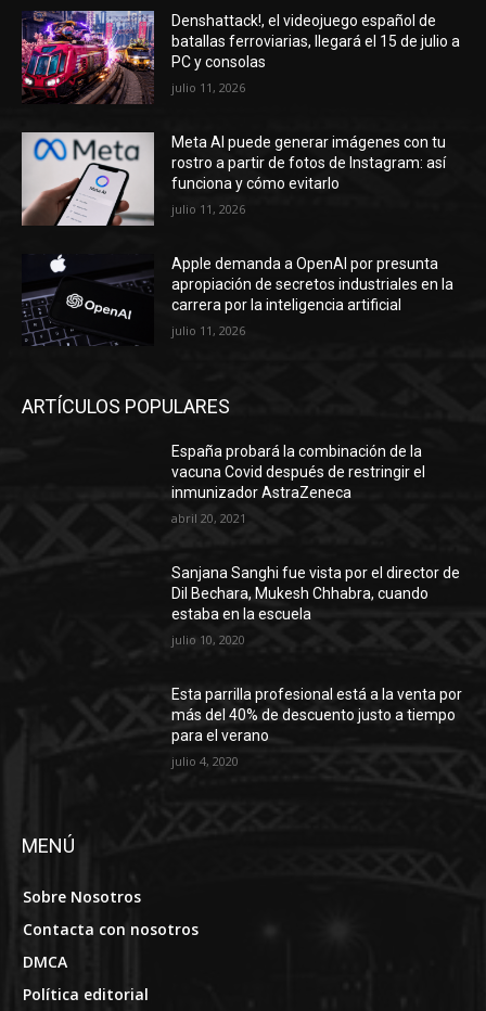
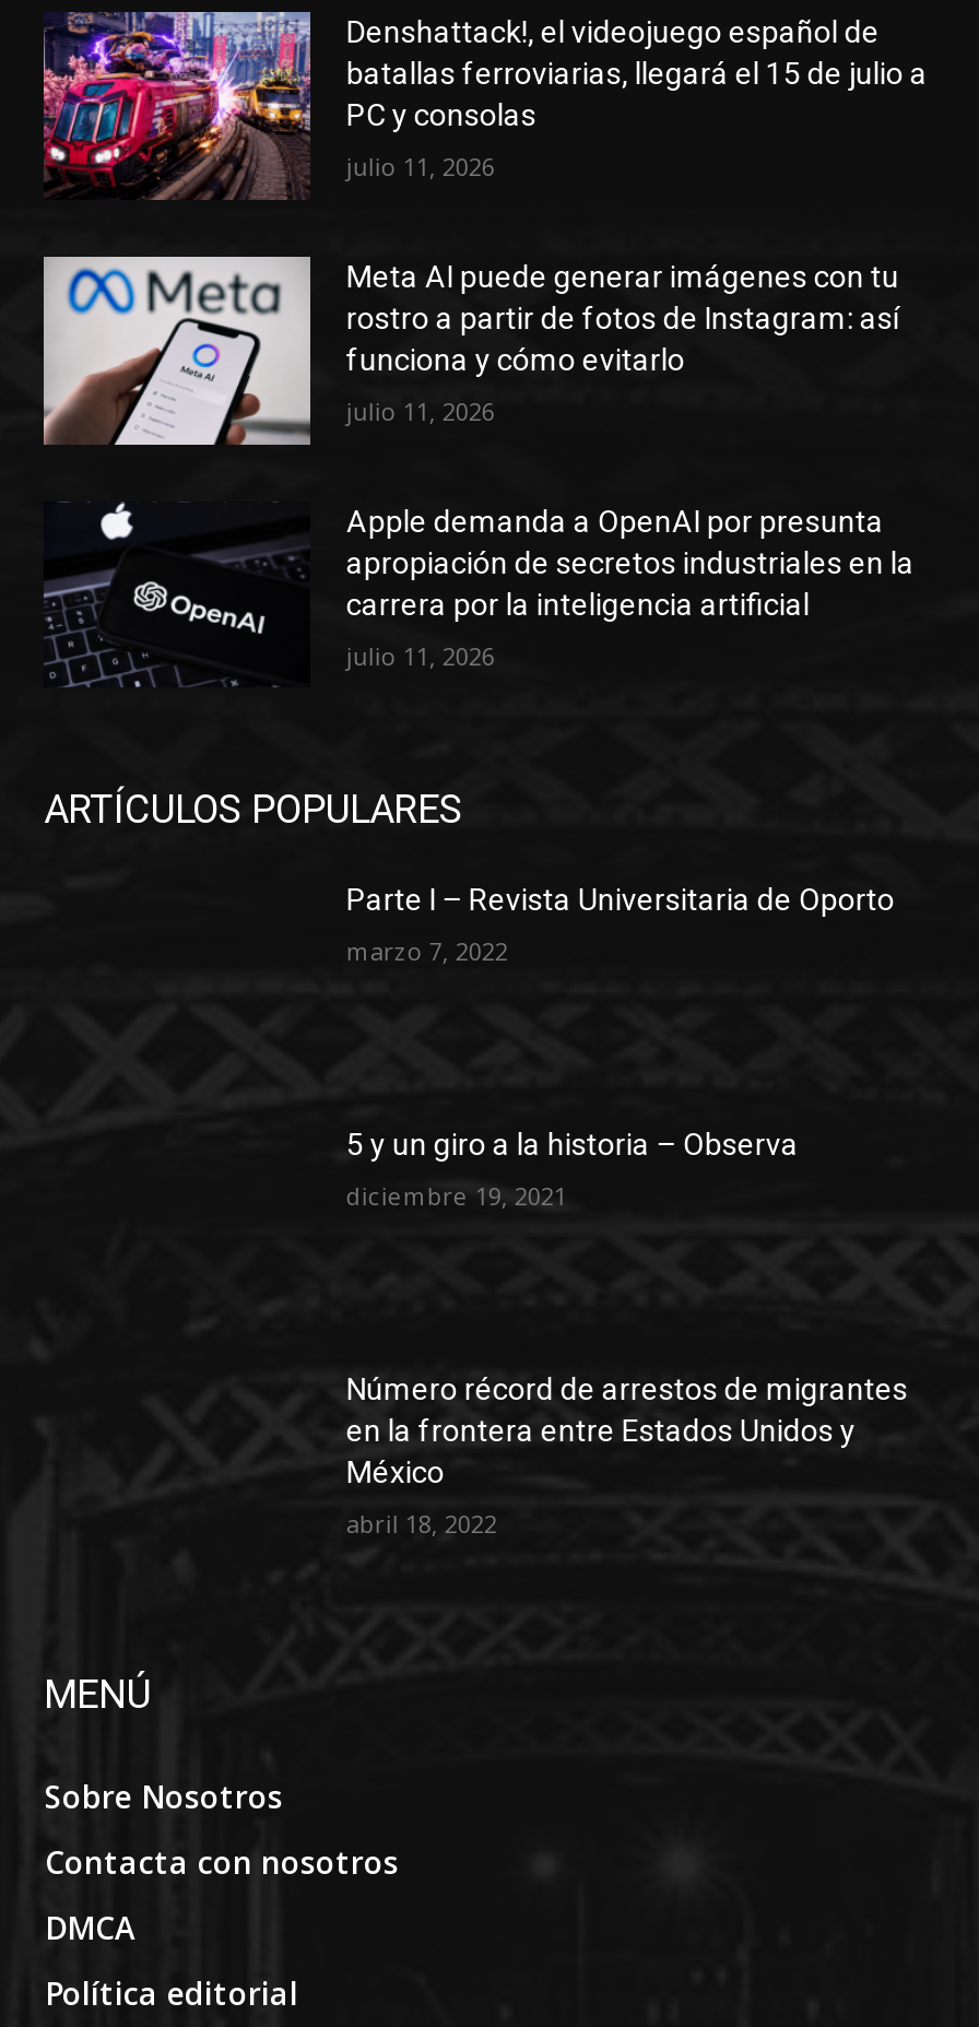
[172,443,426,502] España probará la combinación de la | vacuna Covid después de restringir el | inmunizador AstraZeneca -> [346,883,895,918] Parte I – Revista Universitaria de Oporto
[172,510,247,527] abril 20, 2021 -> [346,935,508,968] marzo 7, 2022
[172,564,460,623] Sanjana Sanghi fue vista por el director de | Dil Bechara, Mukesh Chhabra, cuando | estaba en la escuela -> [346,1127,798,1162] 5 y un giro a la historia – Observa
[172,631,246,648] julio 10, 2020 -> [346,1179,567,1212] diciembre 19, 2021
[172,685,463,744] Esta parrilla profesional está a la venta por | más del 40% de descuento justo a tiempo | para el verano -> [346,1371,908,1489] Número récord de arrestos de migrantes | en la frontera entre Estados Unidos y | México
[172,753,239,769] julio 4, 2020 -> [346,1506,497,1539] abril 18, 2022

